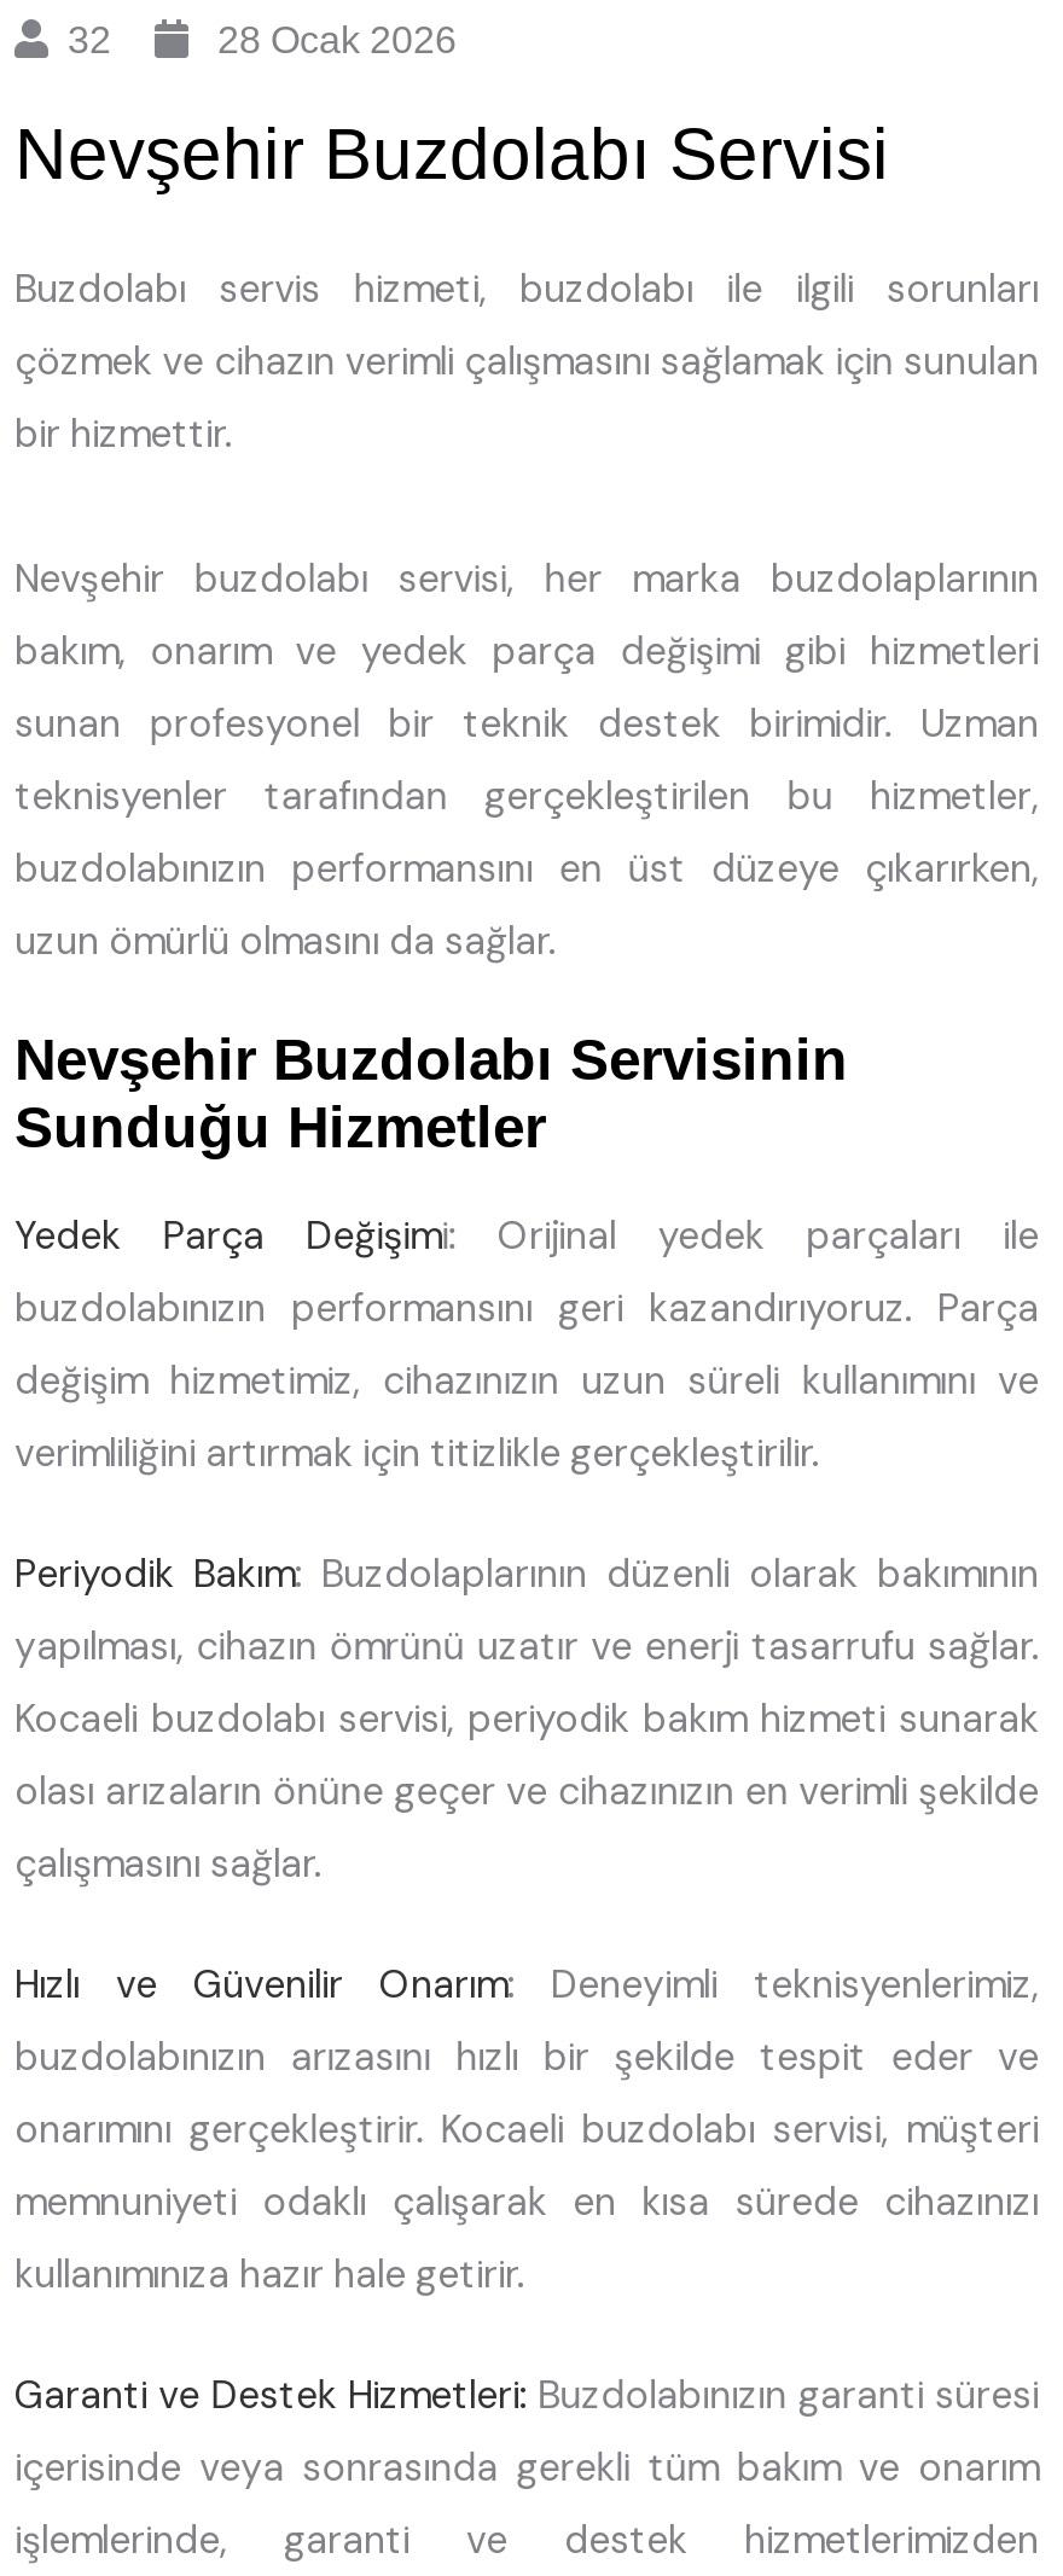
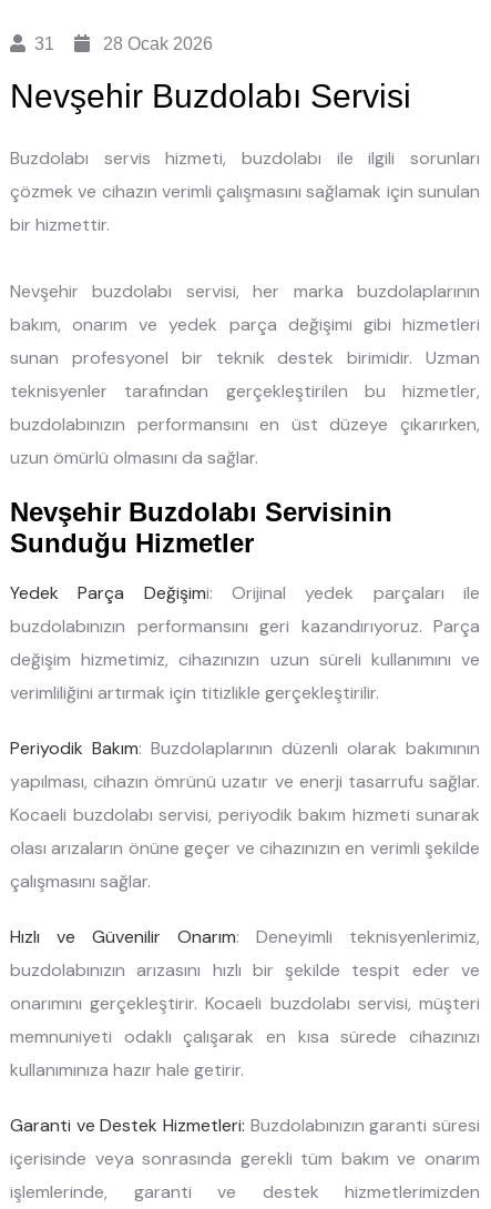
[48,19,457,60] 32 28 Ocak 2026 -> [25,34,213,53] 31 28 Ocak 2026

